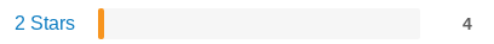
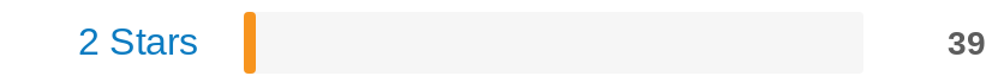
[463,15,472,34] 4 -> [948,24,986,62] 39

